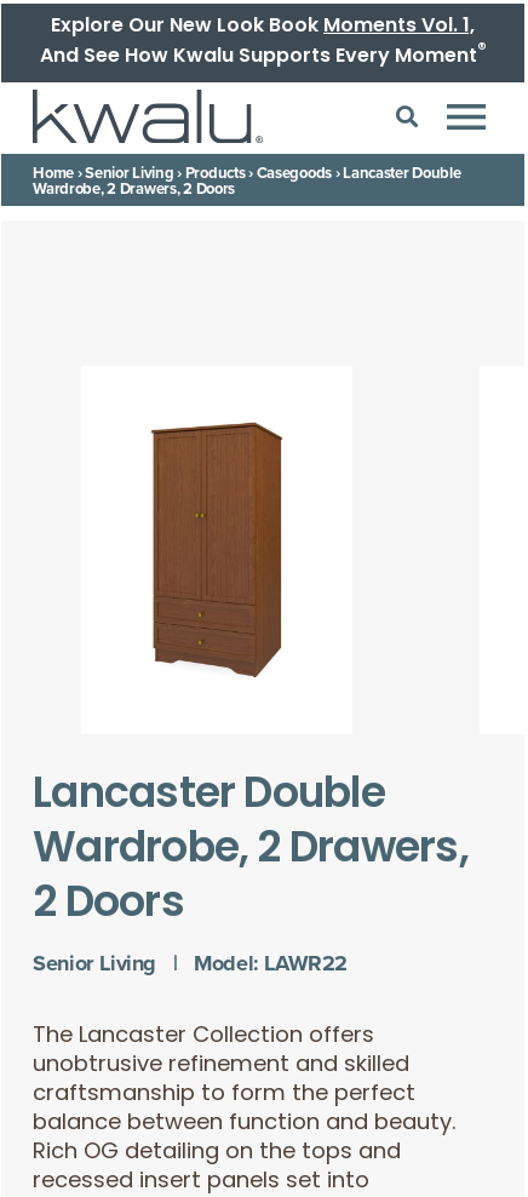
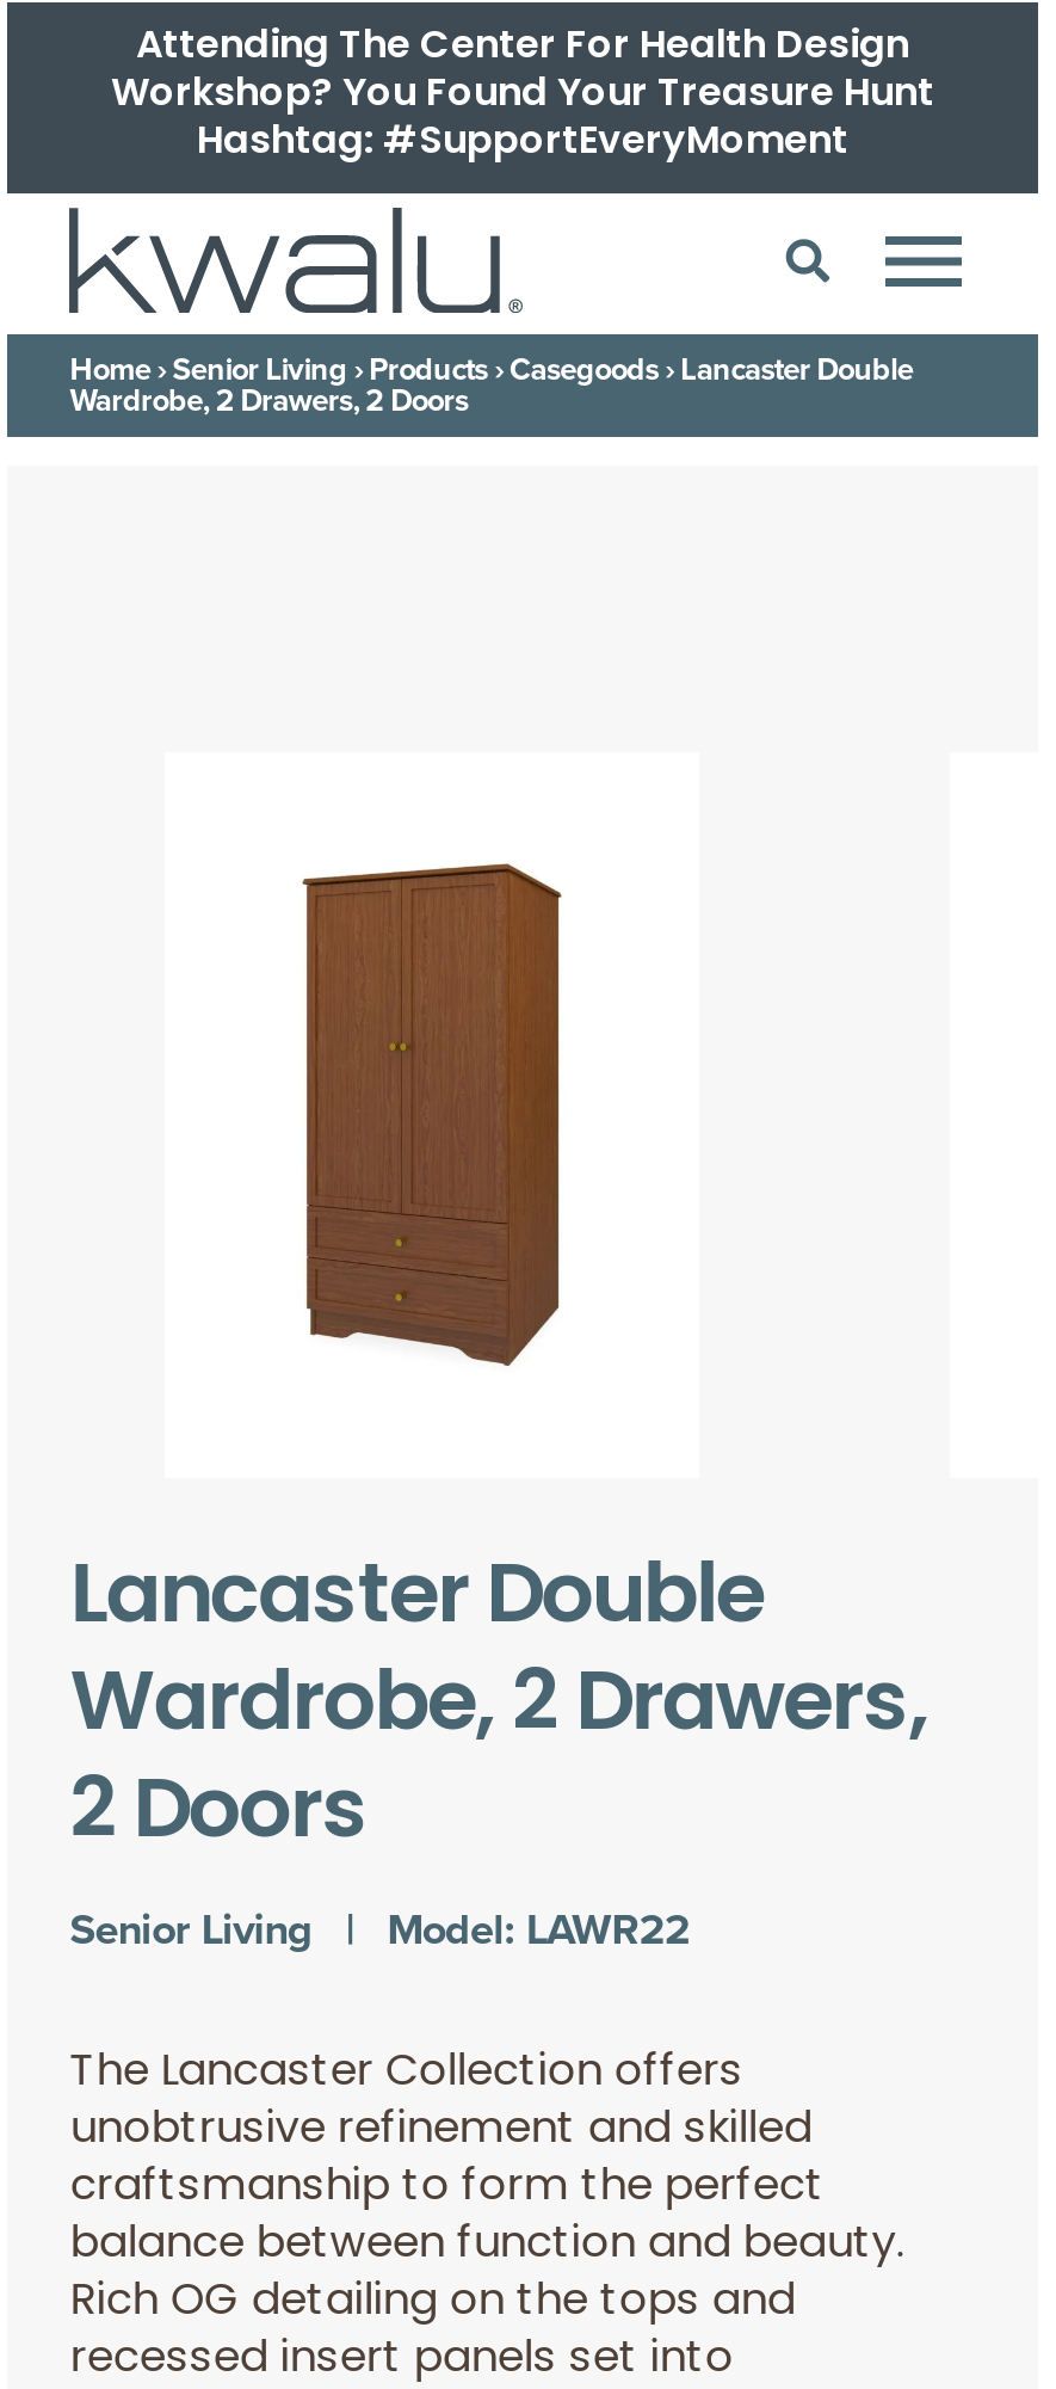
[39,17,486,67] Explore Our New Look Book Moments Vol. 1, | And See How Kwalu Supports Every Moment® -> [111,29,934,162] Attending The Center For Health Design | Workshop? You Found Your Treasure Hunt | Hashtag: #SupportEveryMoment

